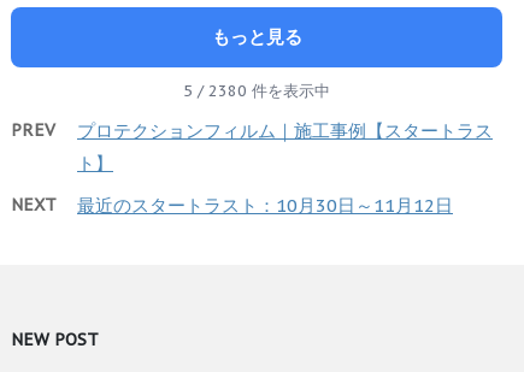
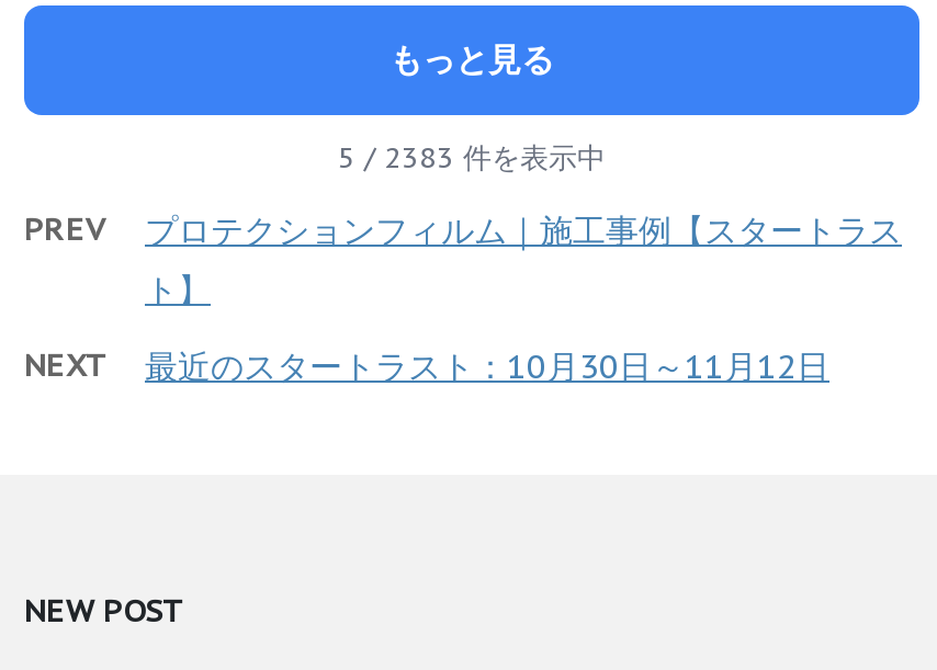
[183,81,330,101] 5 / 2380 件を表示中 -> [338,139,606,177] 5 / 2383 件を表示中

